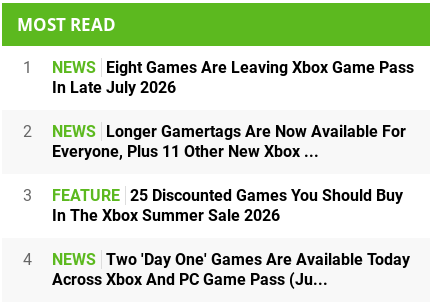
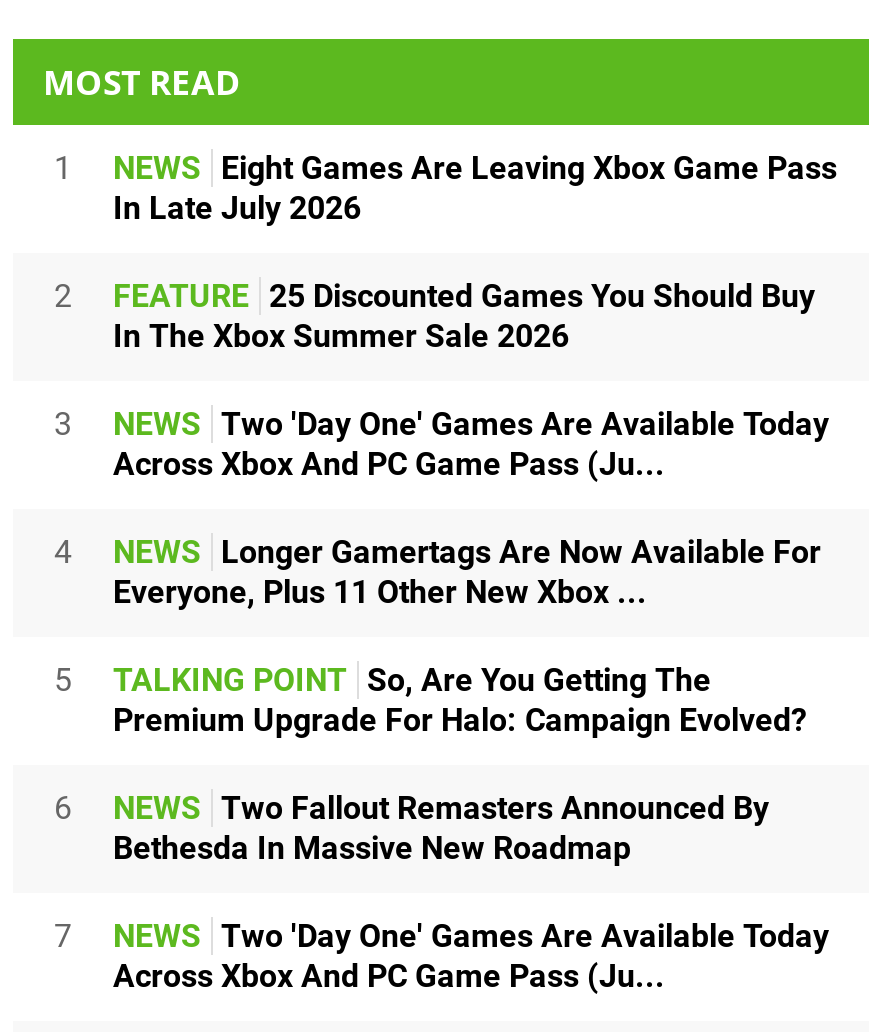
none -> [113,406,829,484] NEWS Two 'Day One' Games Are Available Today | Across Xbox And PC Game Pass (Ju...
none -> [54,662,807,956] 5 | TALKING POINT So, Are You Getting The | Premium Upgrade For Halo: Campaign Evolved? | 6 | NEWS Two Fallout Remasters Announced By | Bethesda In Massive New Roadmap | 7
moved [22,186,403,269] -> [54,278,815,572]: 3 | FEATURE 25 Discounted Games You Should Buy | In The Xbox Summer Sale 2026 | 4

